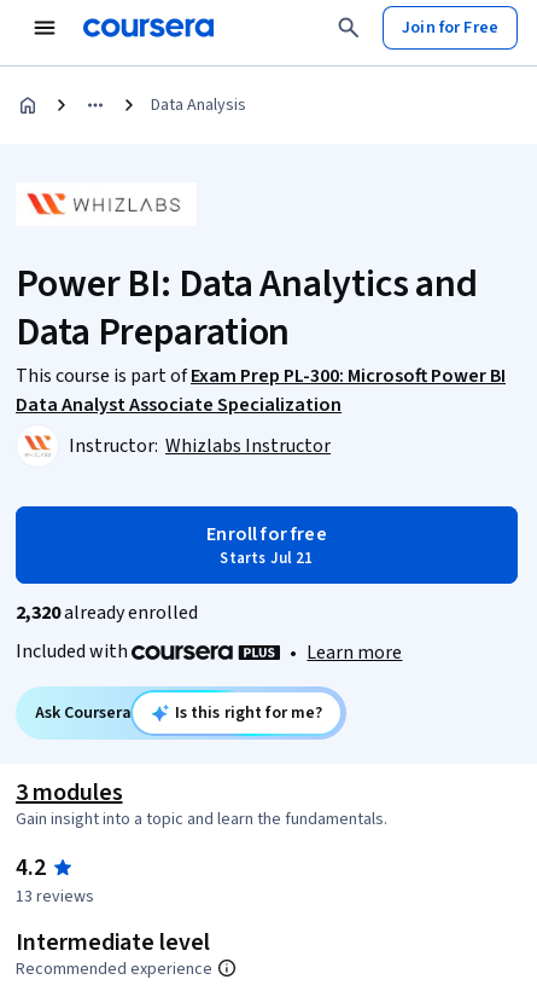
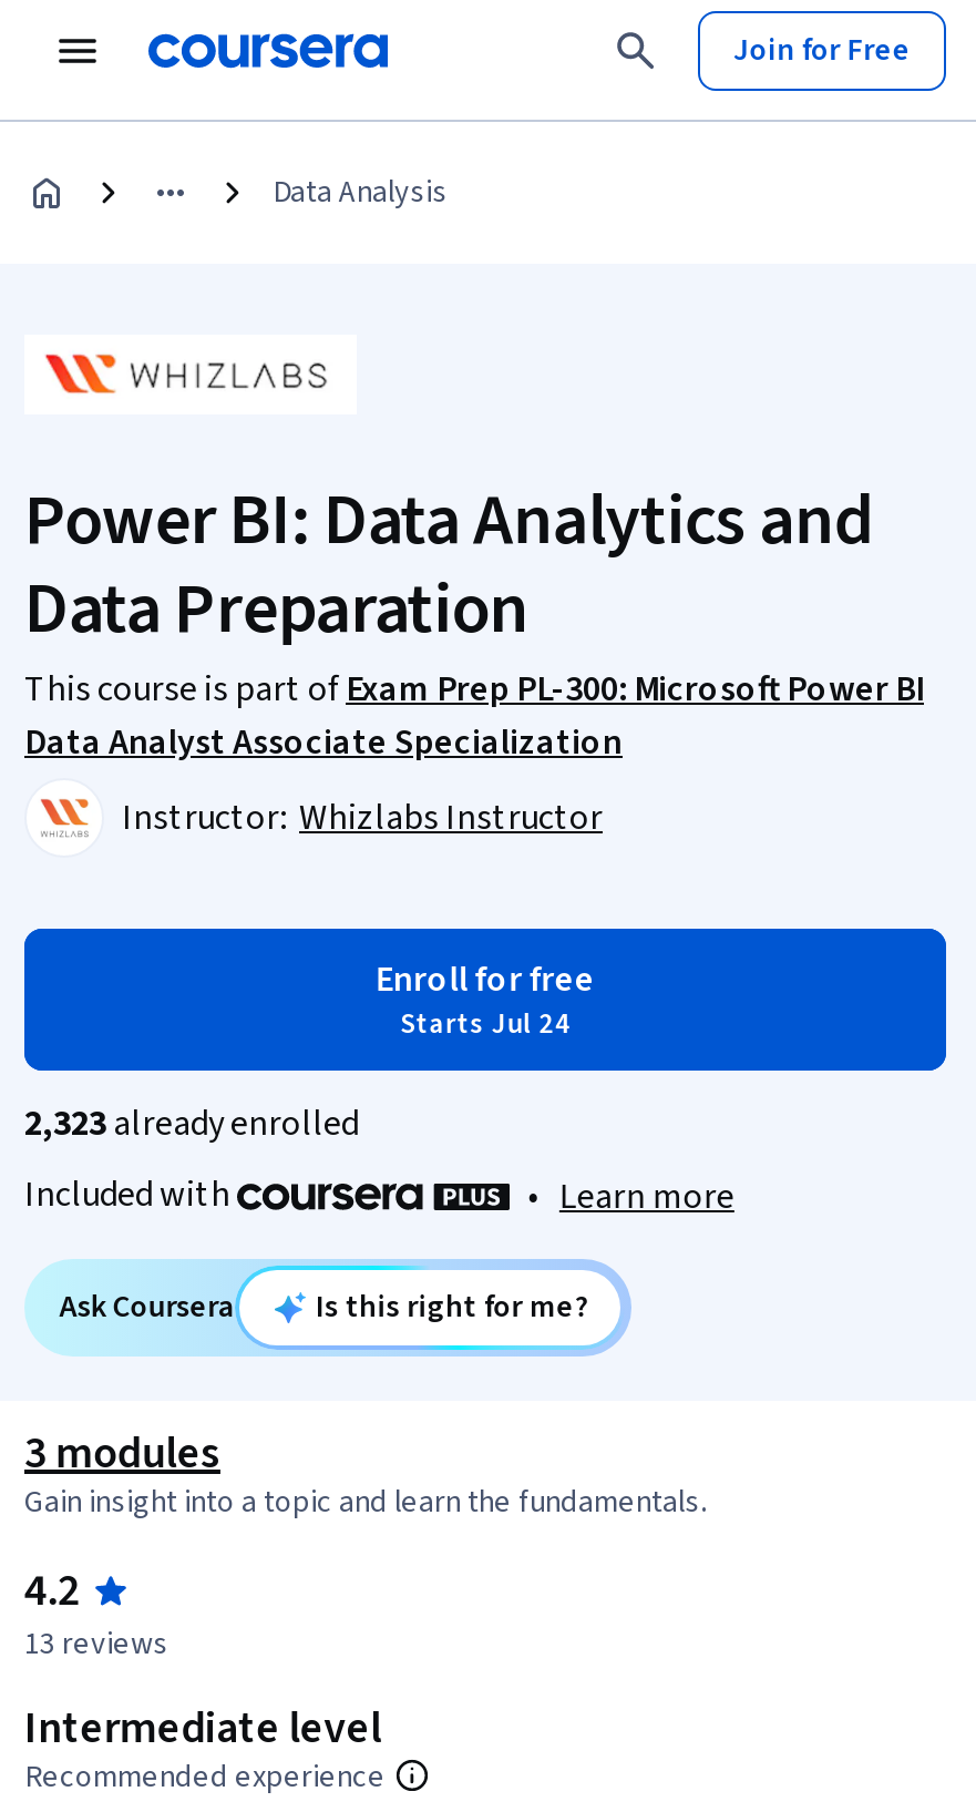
[220,547,313,569] Starts Jul 21 -> [400,1004,571,1044] Starts Jul 24
[16,599,198,626] 2,320 already enrolled -> [24,1099,359,1148] 2,323 already enrolled

